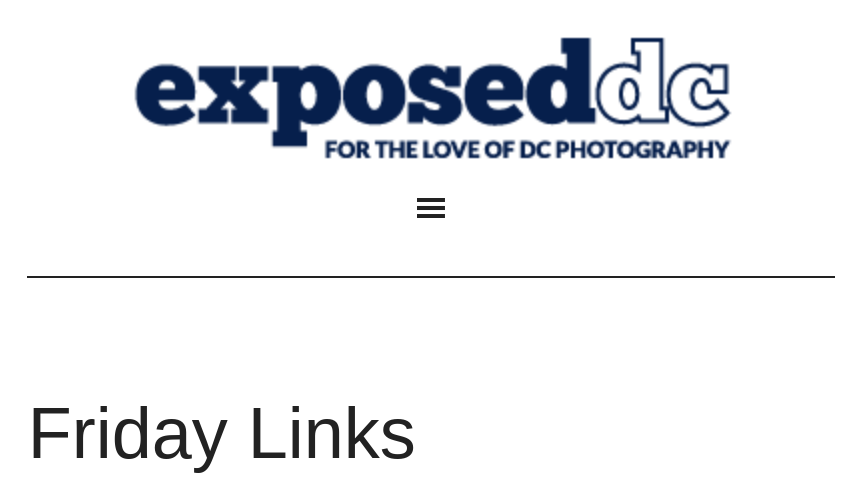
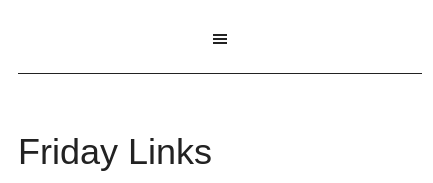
[133,36,731,160] [image] -> none

